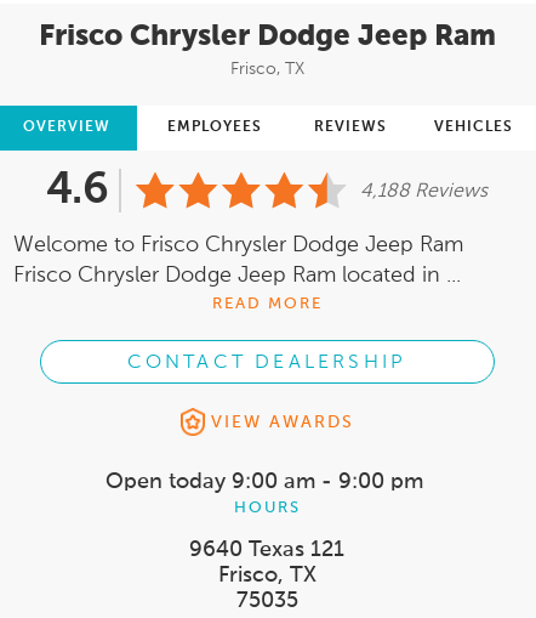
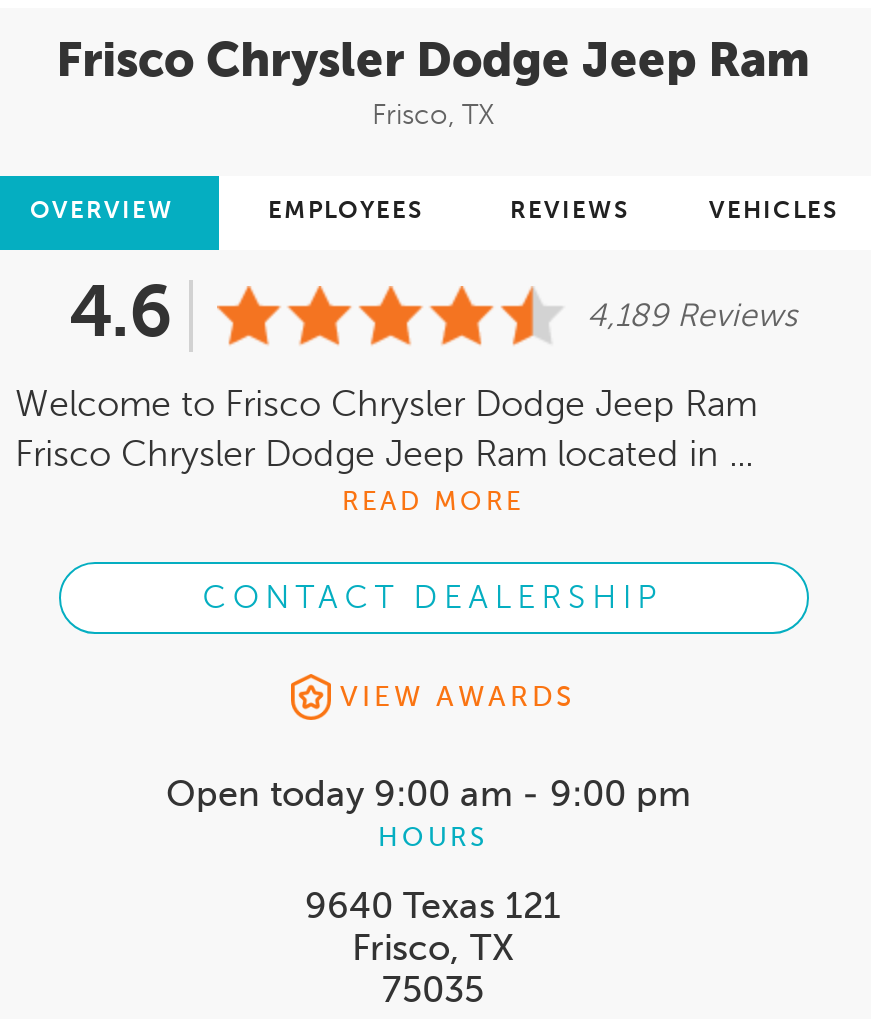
[360,182,487,202] 4,188 Reviews -> [587,302,797,334] 4,189 Reviews

